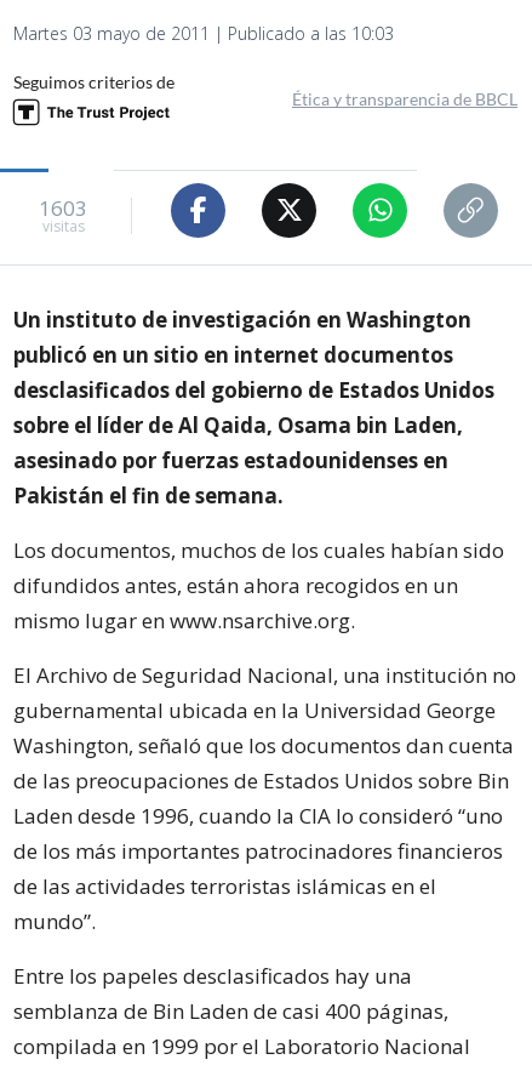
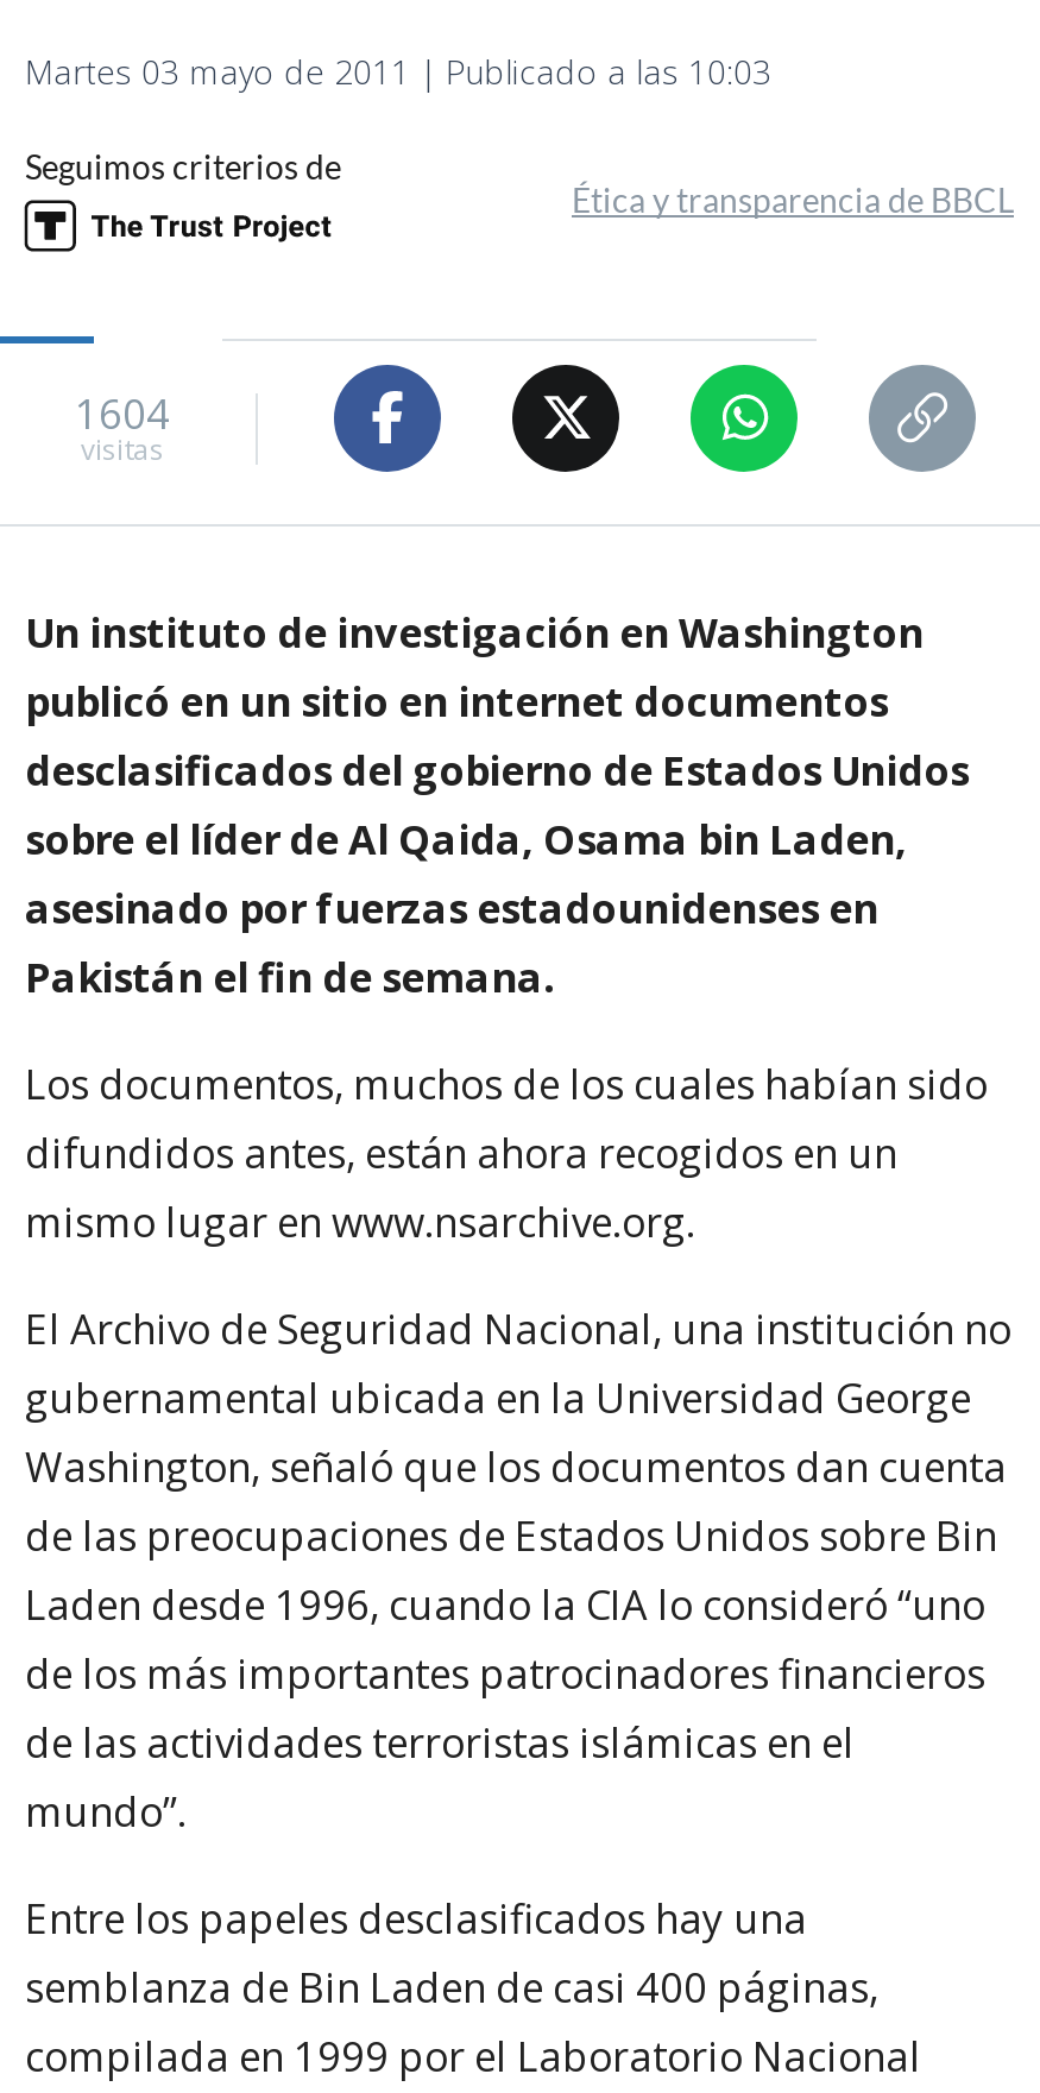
[39,194,87,222] 1603 -> [75,387,170,442] 1604

